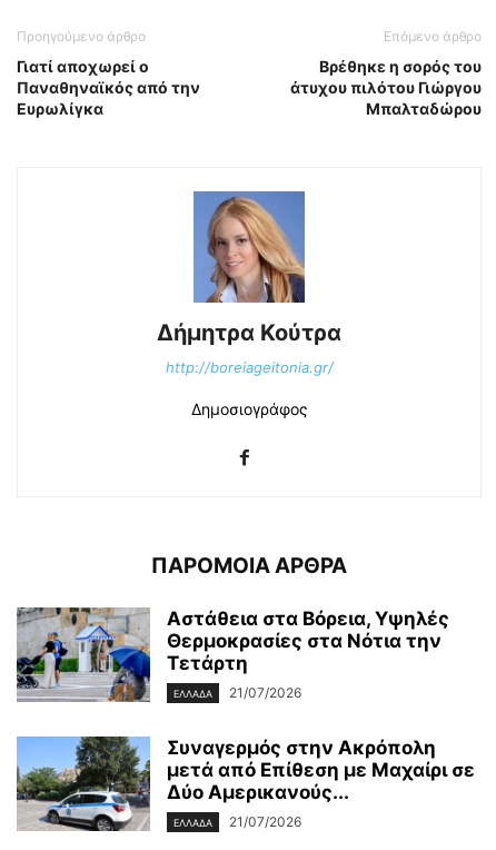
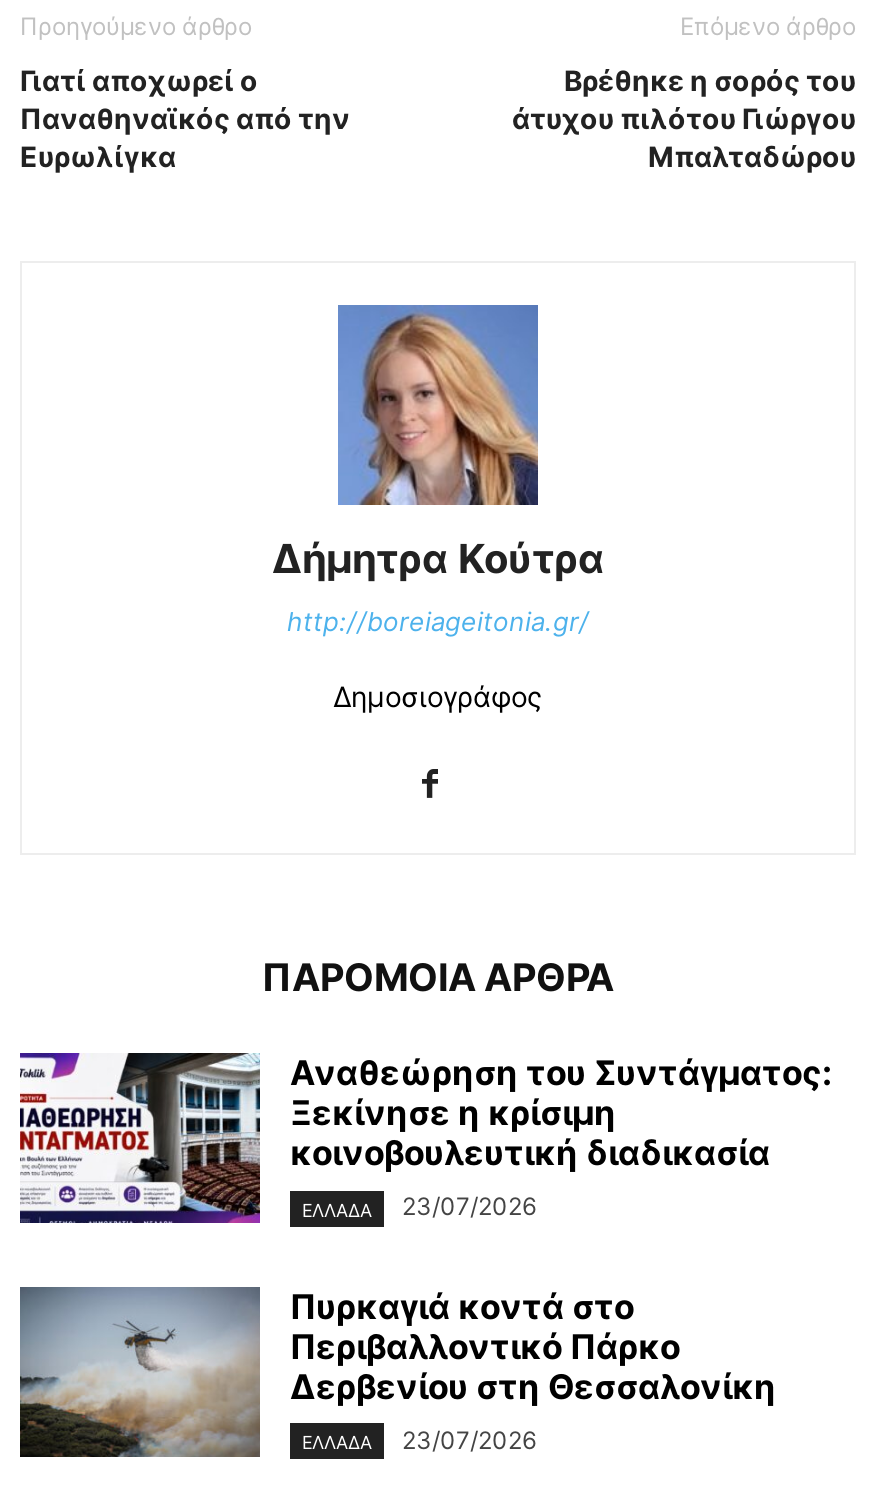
[16,606,449,703] [image] | Αστάθεια στα Βόρεια, Υψηλές | Θερμοκρασίες στα Νότια την | Τετάρτη -> [18,1050,832,1226] [image] | Αναθεώρηση του Συντάγματος: | Ξεκίνησε η κρίσιμη | κοινοβουλευτική διαδικασία
[173,684,301,701] ΕΛΛΑΔΑ 21/07/2026 -> [302,1192,536,1222] ΕΛΛΑΔΑ 23/07/2026
[16,737,475,832] [image] | Συναγερμός στην Ακρόπολη | μετά από Επίθεση με Μαχαίρι σε | Δύο Αμερικανούς... -> [18,1286,776,1460] [image] | Πυρκαγιά κοντά στο | Περιβαλλοντικό Πάρκο | Δερβενίου στη Θεσσαλονίκη
[173,814,301,830] ΕΛΛΑΔΑ 21/07/2026 -> [302,1425,536,1455] ΕΛΛΑΔΑ 23/07/2026

